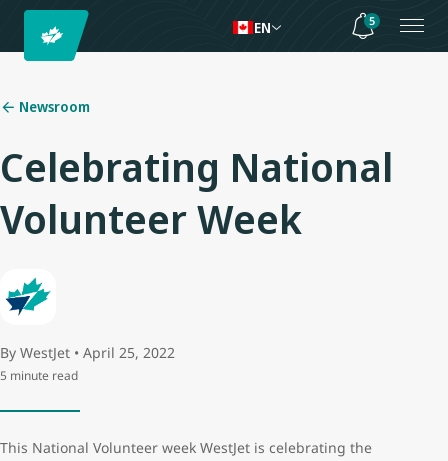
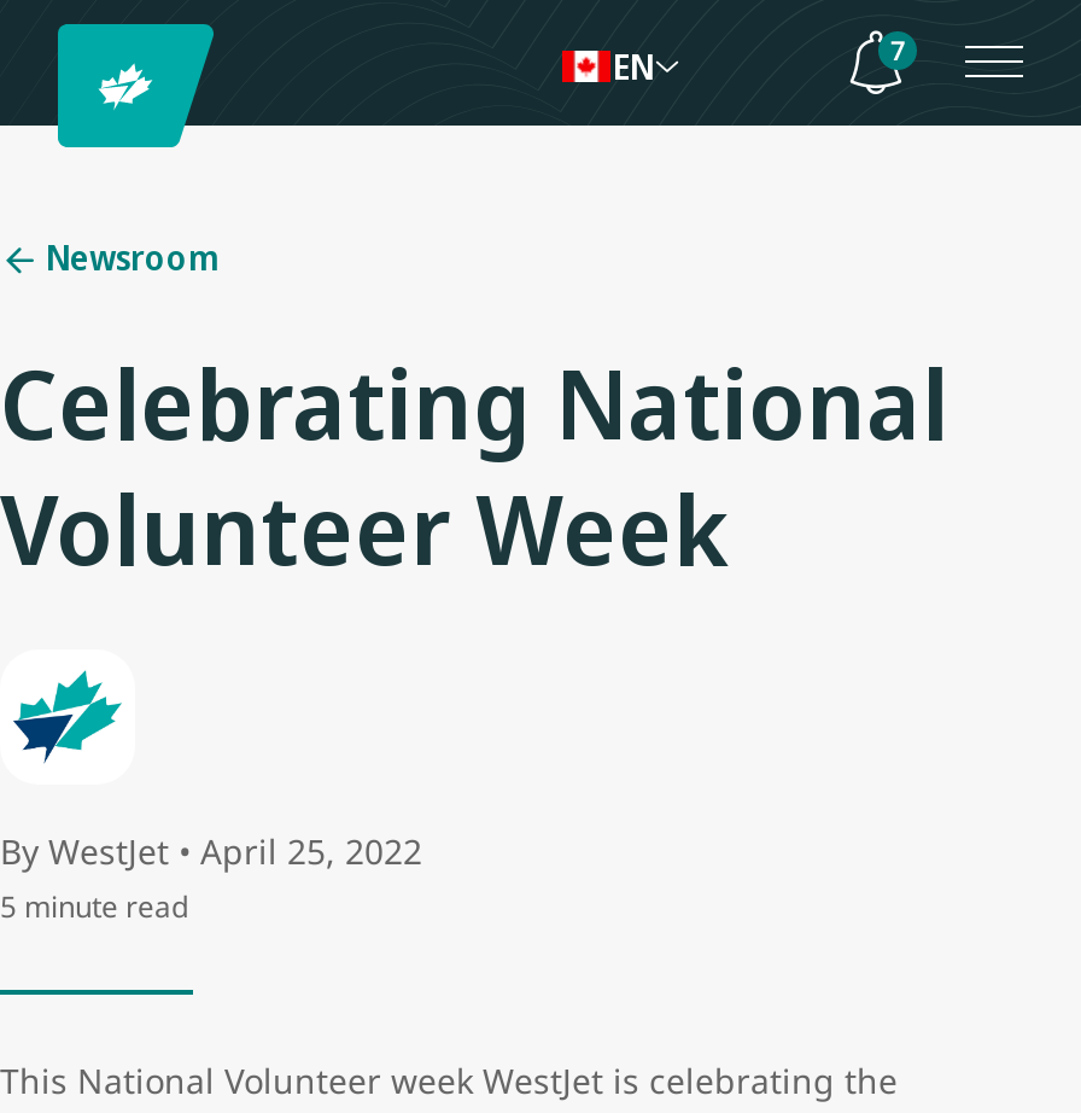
[369,12,375,27] 5 -> [890,30,905,66] 7

